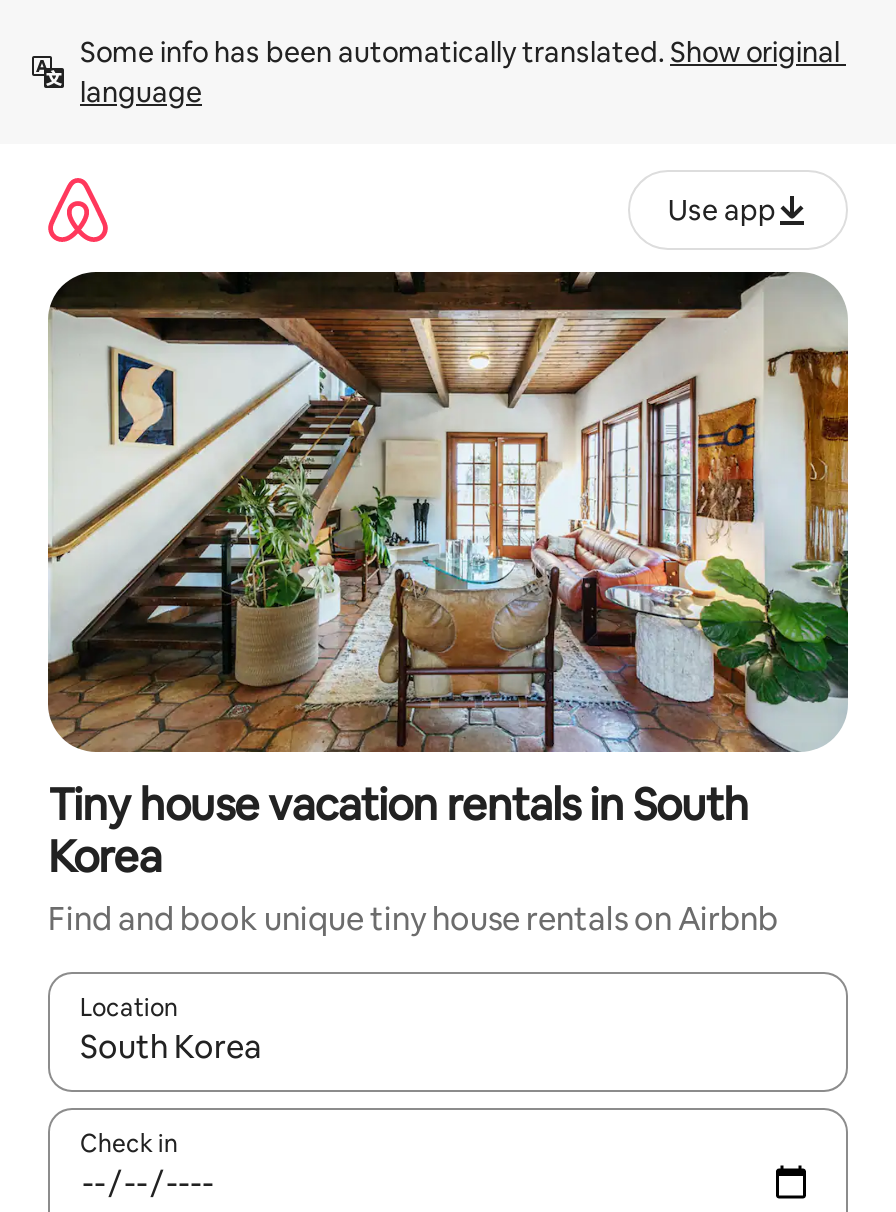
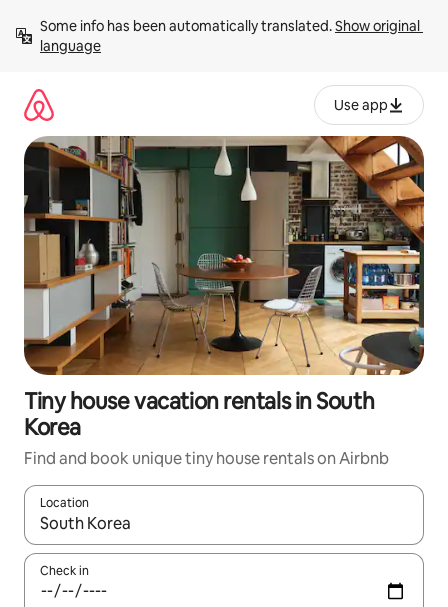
[48,270,850,754] [image] -> [23,135,425,376] [image]

